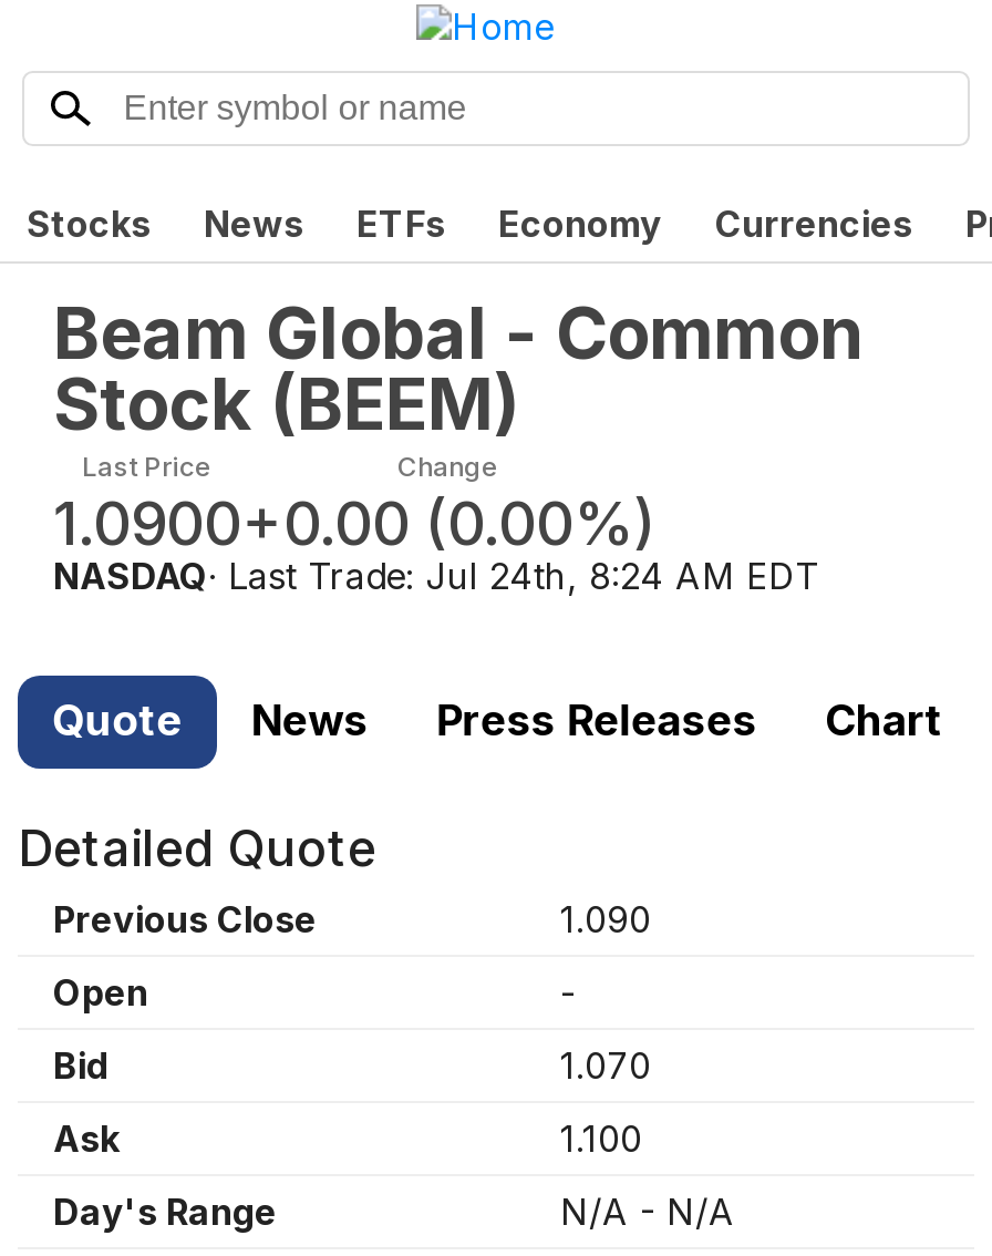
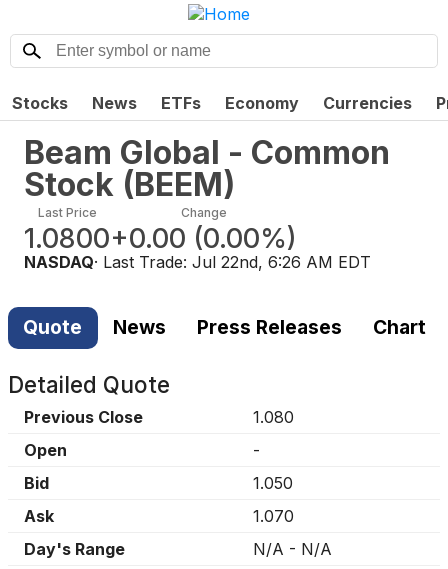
[53,486,655,560] 1.0900 +0.00 (0.00%) -> [24,222,297,255] 1.0800 +0.00 (0.00%)
[53,553,819,597] NASDAQ · Last Trade: Jul 24th, 8:24 AM EDT -> [24,252,371,272] NASDAQ · Last Trade: Jul 22nd, 6:26 AM EDT
[560,897,651,941] 1.090 -> [253,407,294,427] 1.080
[560,1043,651,1088] 1.070 -> [253,473,293,493] 1.050
[560,1116,642,1161] 1.100 -> [253,506,294,526] 1.070

